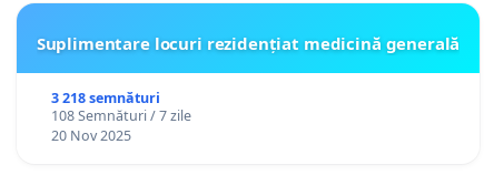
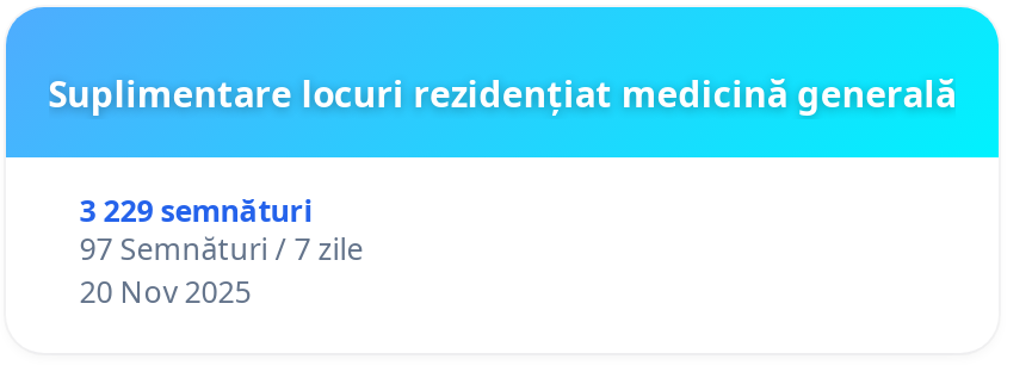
[51,89,160,107] 3 218 semnături -> [79,192,313,233] 3 229 semnături
[51,106,191,125] 108 Semnături / 7 zile -> [79,230,363,271] 97 Semnături / 7 zile

